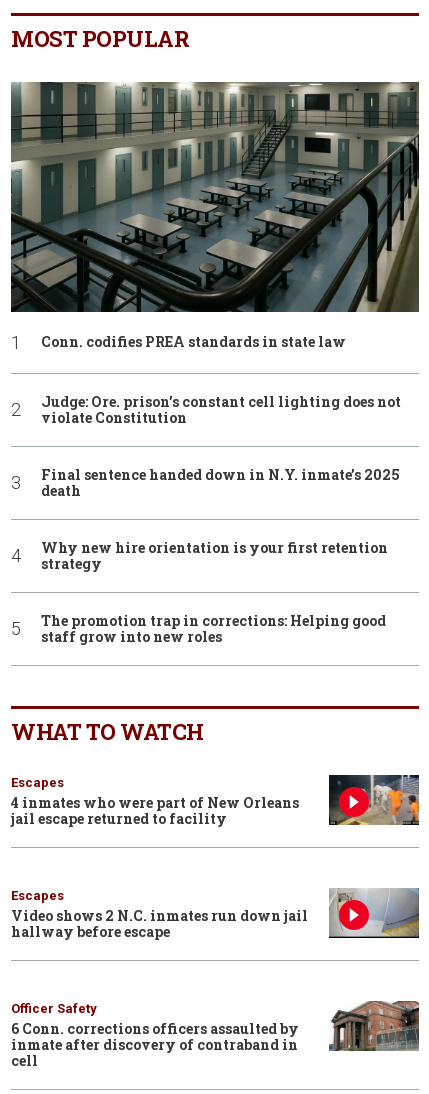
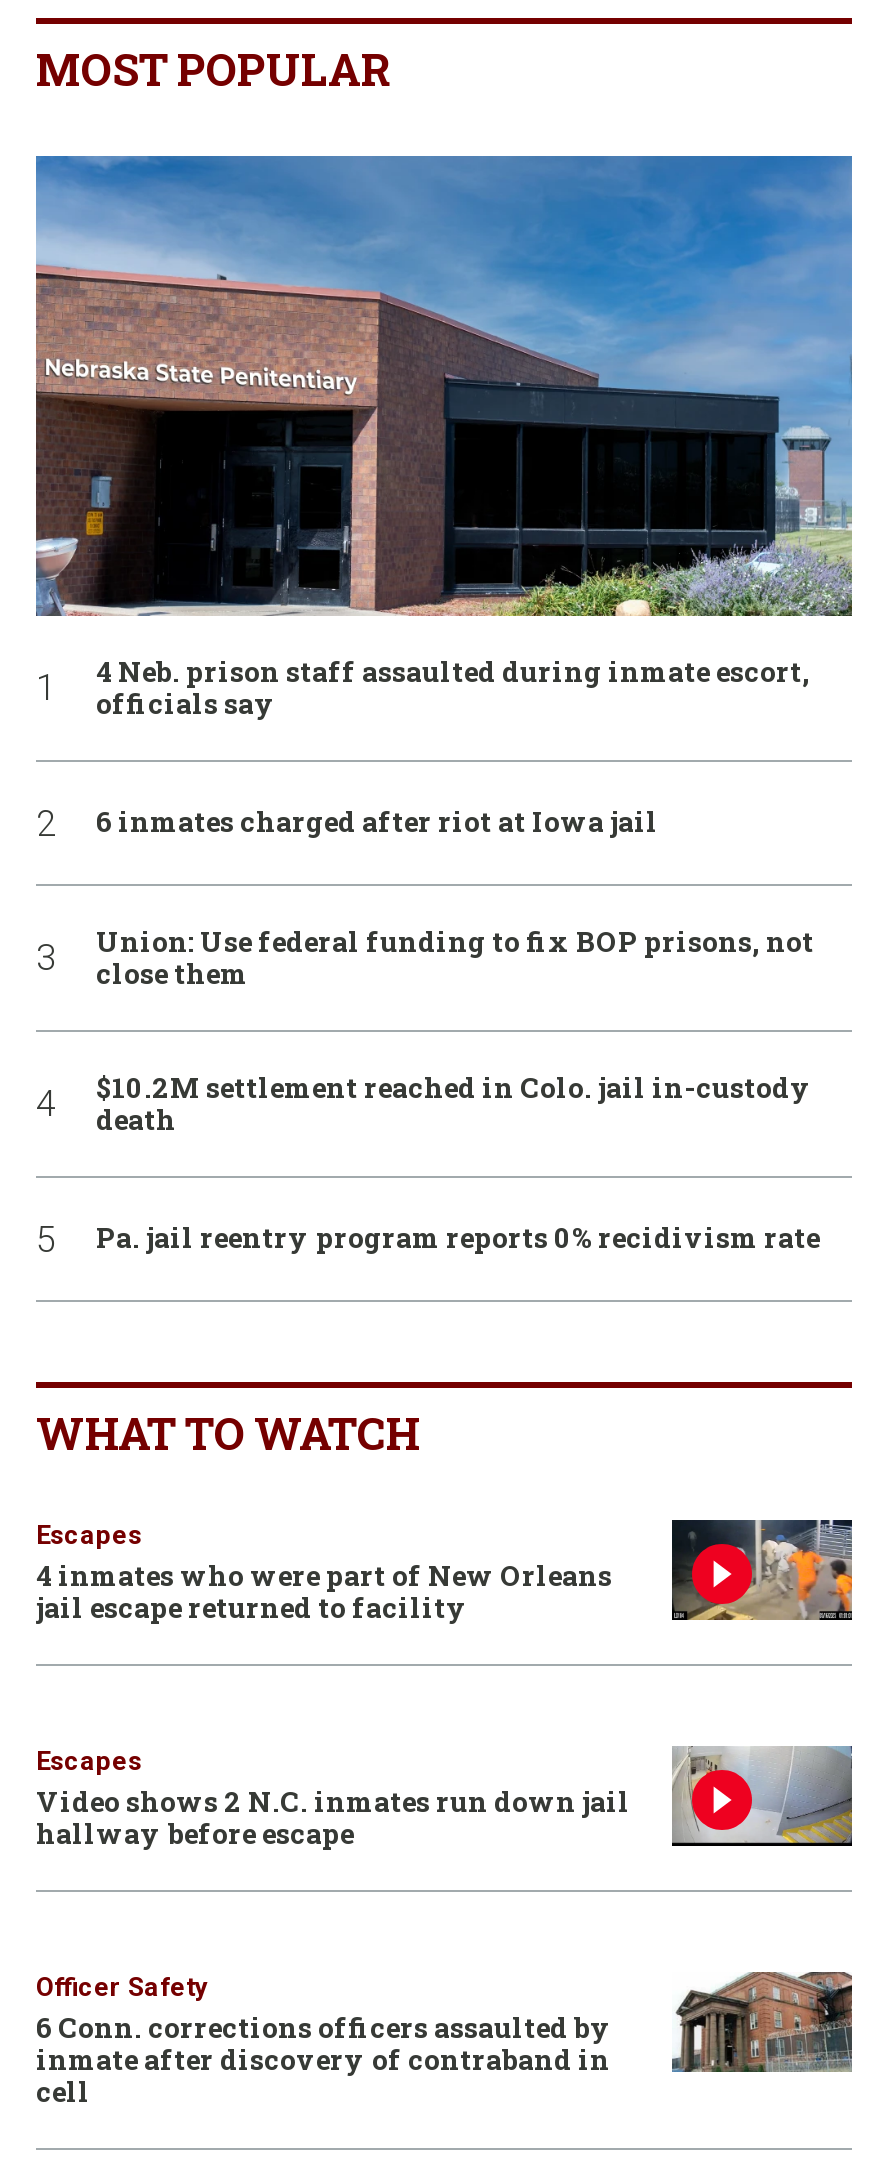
[10,81,420,484] [image] | Conn. codifies PREA standards in state law | Judge: Ore. prison’s constant cell lighting does not | violate Constitution | Final sentence handed down in N.Y. inmate’s 2025 -> [34,154,854,1105] [image] | 4 Neb. prison staff assaulted during inmate escort, | officials say | 6 inmates charged after riot at Iowa jail | Union: Use federal funding to fix BOP prisons, not | close them | $10.2M settlement reached in Colo. jail in-custody
moved [41,481,81,500] -> [96,1099,176,1137]: death
[41,538,388,646] Why new hire orientation is your first retention | strategy | The promotion trap in corrections: Helping good | staff grow into new roles -> [96,1218,820,1256] Pa. jail reentry program reports 0% recidivism rate

